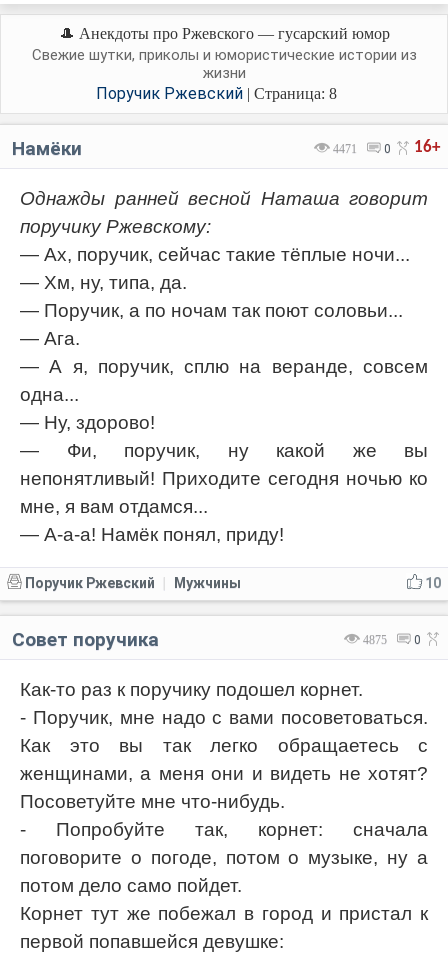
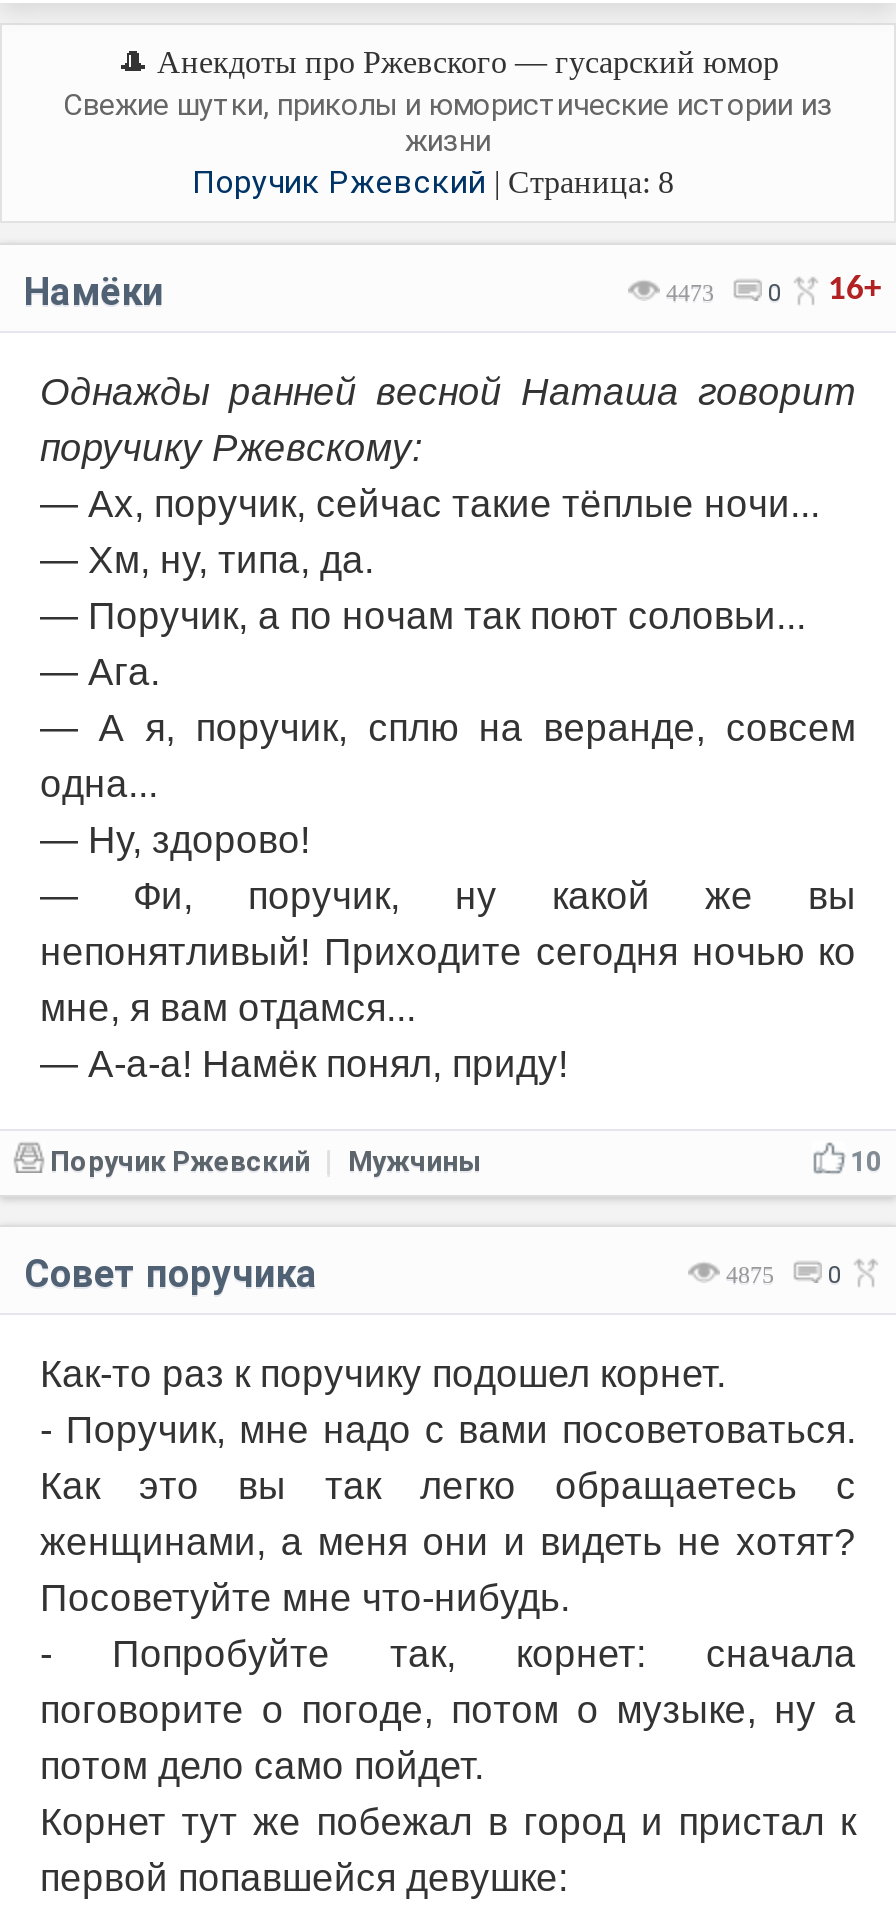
[333,139,444,156] 4471 0 16+ -> [666,273,888,307] 4473 0 16+

